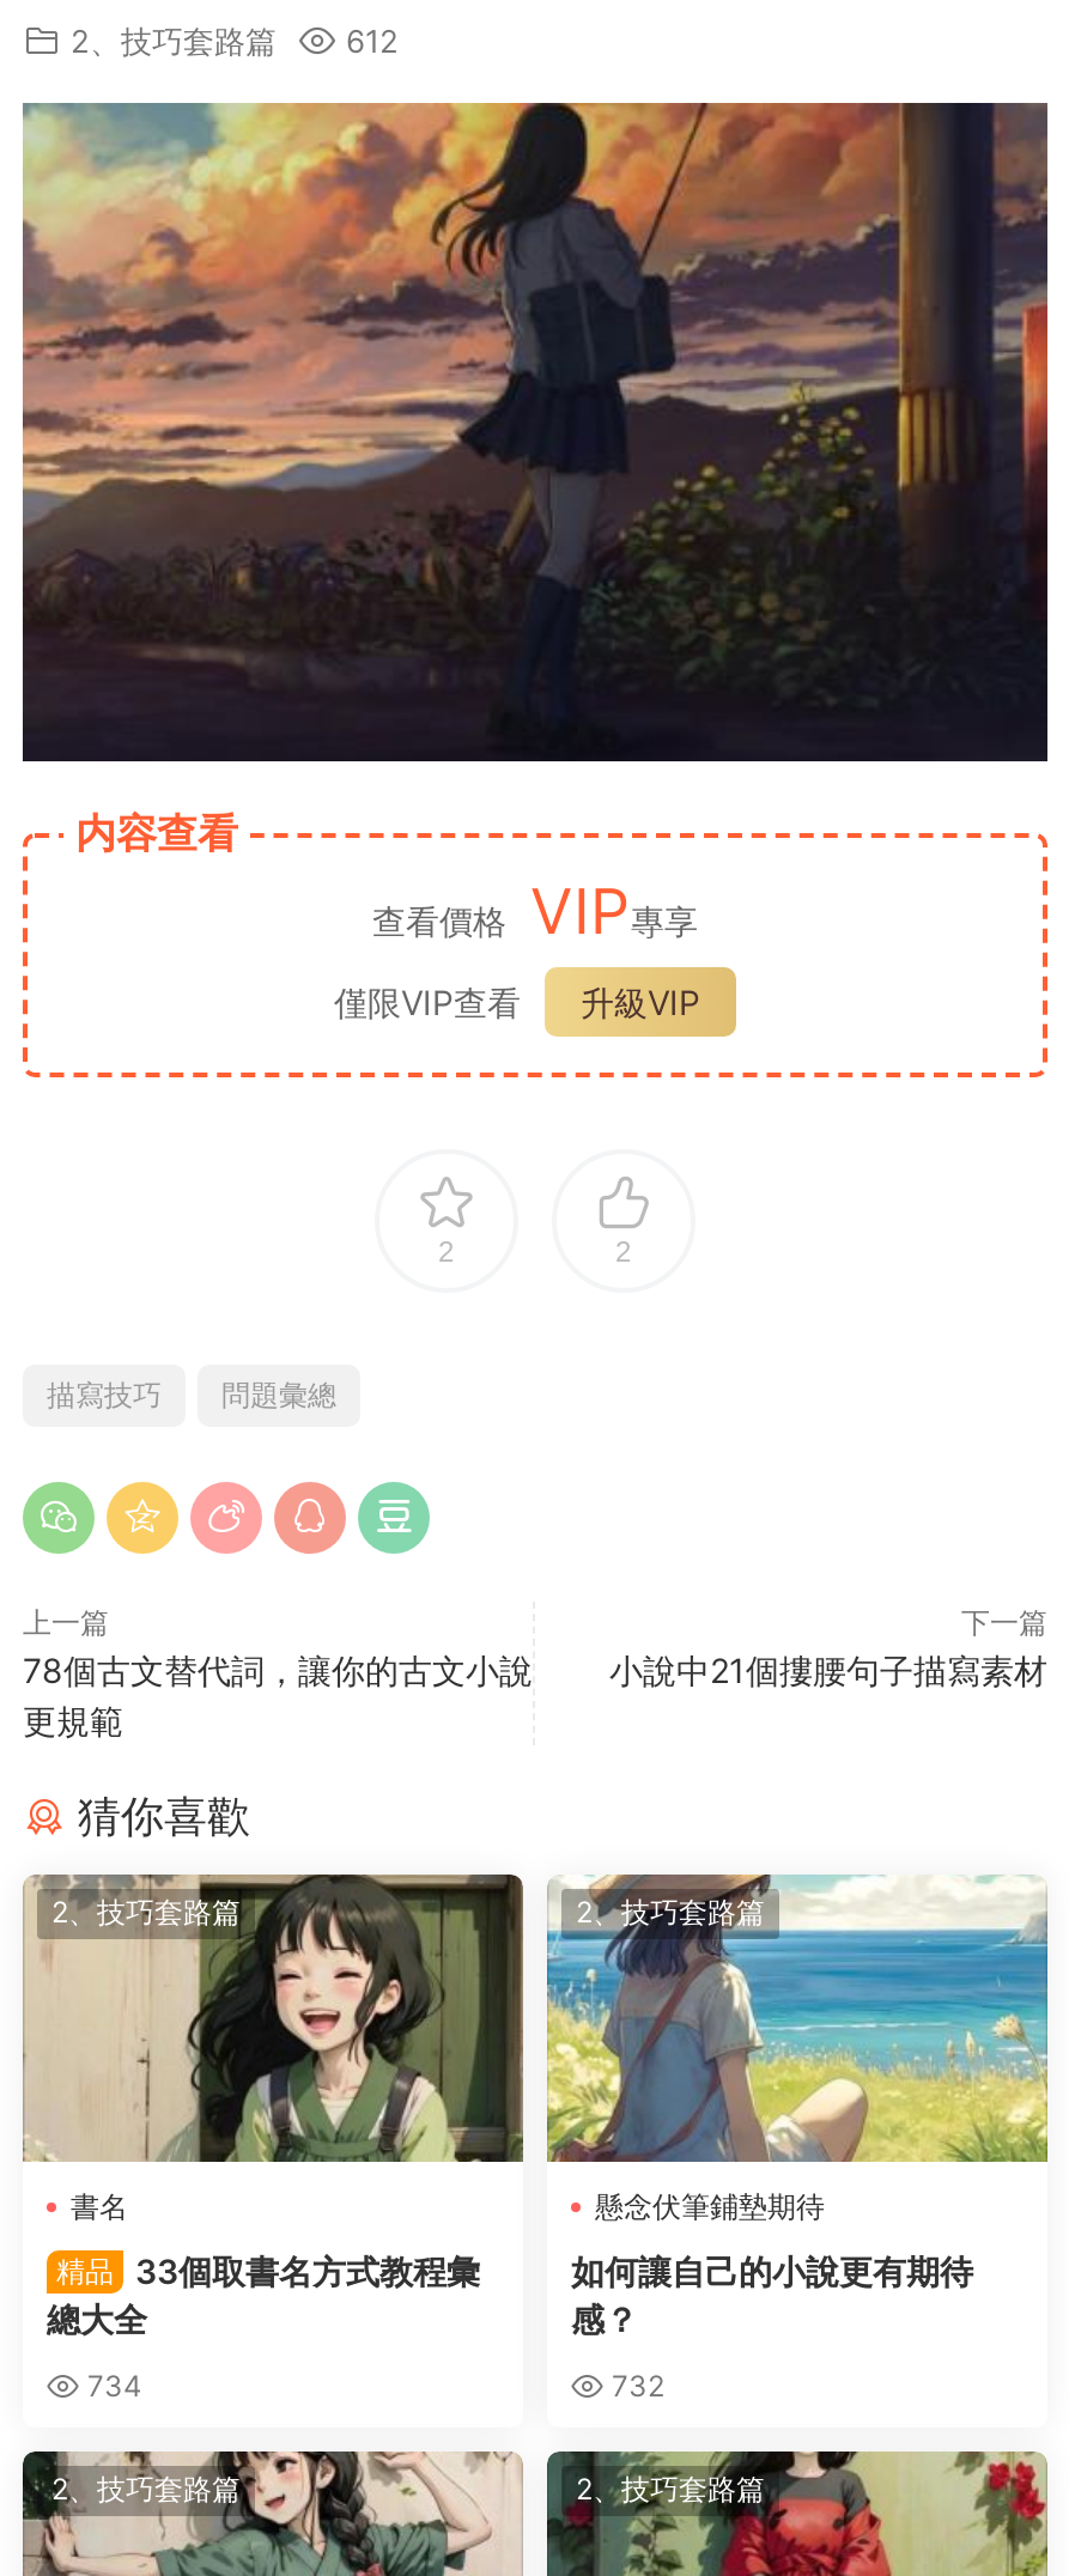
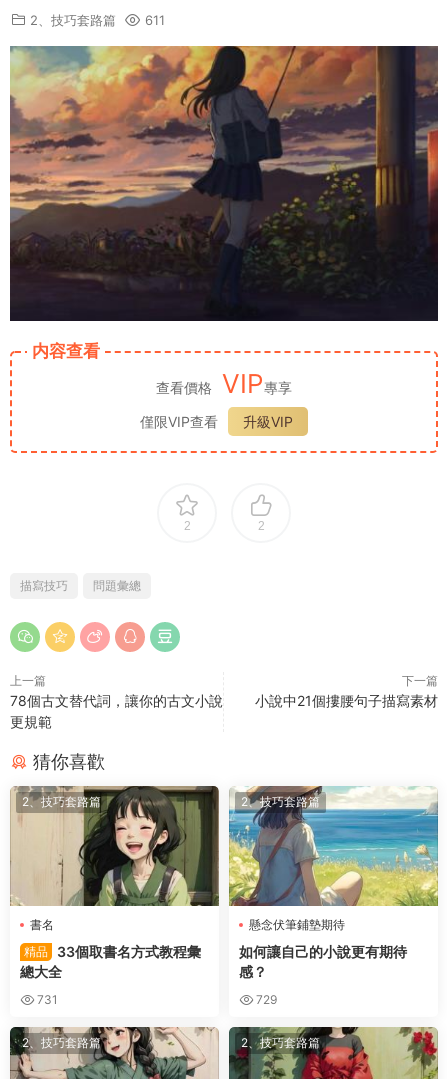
[71,22,399,60] 2、技巧套路篇 612 -> [30,12,165,28] 2、技巧套路篇 611
[80,2368,142,2404] 734 -> [34,992,58,1007] 731
[605,2368,664,2404] 732 -> [253,992,277,1007] 729

